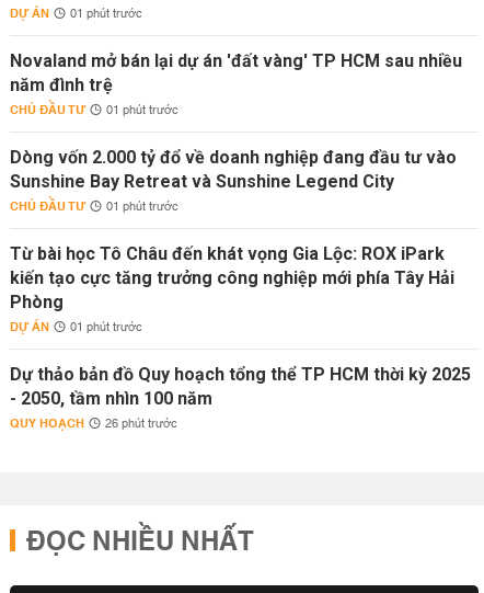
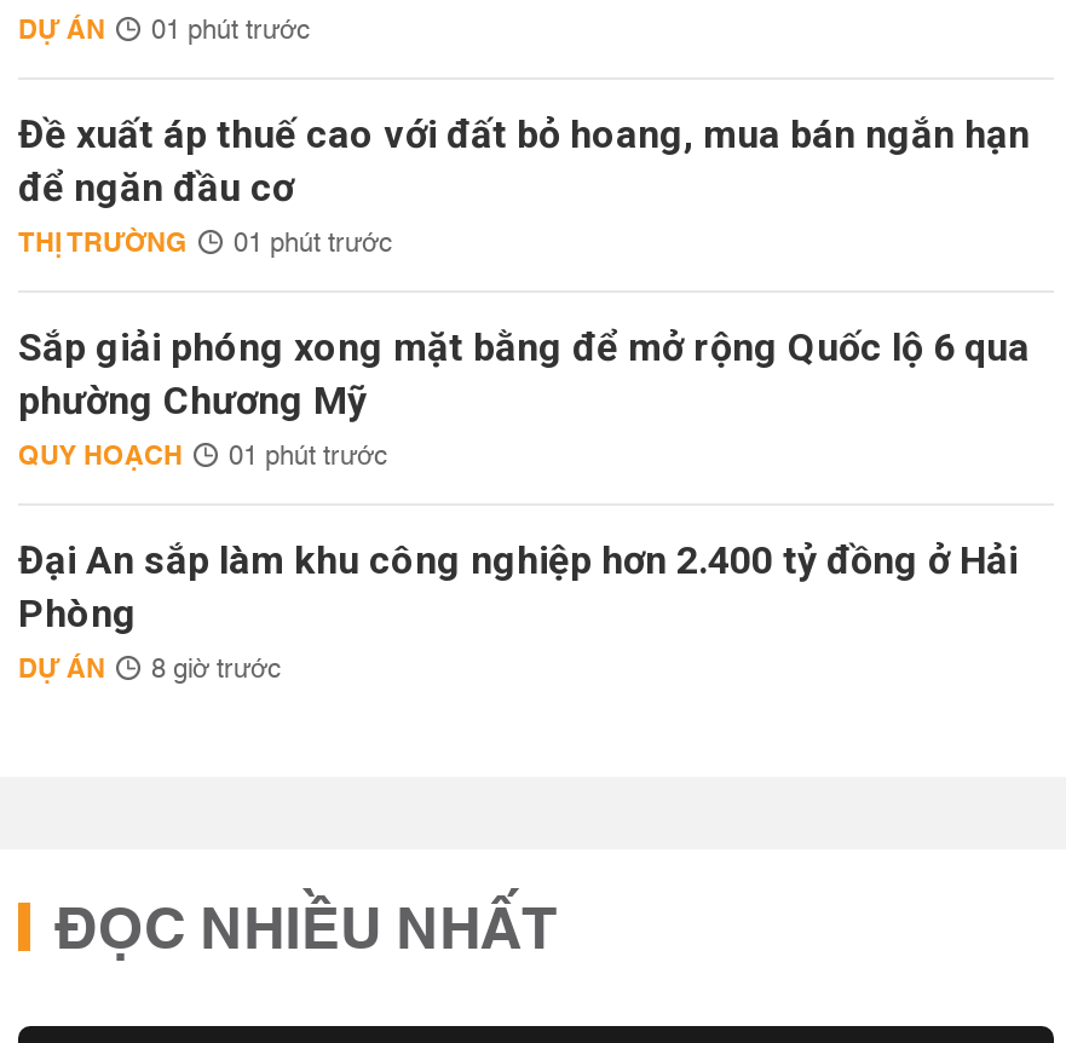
[10,50,462,122] Novaland mở bán lại dự án 'đất vàng' TP HCM sau nhiều | năm đình trệ | CHỦ ĐẦU TƯ -> [18,111,1030,269] Đề xuất áp thuế cao với đất bỏ hoang, mua bán ngắn hạn | để ngăn đầu cơ | THỊ TRƯỜNG
[10,147,457,218] Dòng vốn 2.000 tỷ đổ về doanh nghiệp đang đầu tư vào | Sunshine Bay Retreat và Sunshine Legend City | CHỦ ĐẦU TƯ -> [18,324,1030,482] Sắp giải phóng xong mặt bằng để mở rộng Quốc lộ 6 qua | phường Chương Mỹ | QUY HOẠCH
[10,243,454,288] Từ bài học Tô Châu đến khát vọng Gia Lộc: ROX iPark | kiến tạo cực tăng trưởng công nghiệp mới phía Tây Hải -> [18,537,1018,583] Đại An sắp làm khu công nghiệp hơn 2.400 tỷ đồng ở Hải
[10,317,471,435] 01 phút trước | Dự thảo bản đồ Quy hoạch tổng thể TP HCM thời kỳ 2025 | - 2050, tầm nhìn 100 năm | QUY HOẠCH | 26 phút trước -> [151,646,282,695] 8 giờ trước

